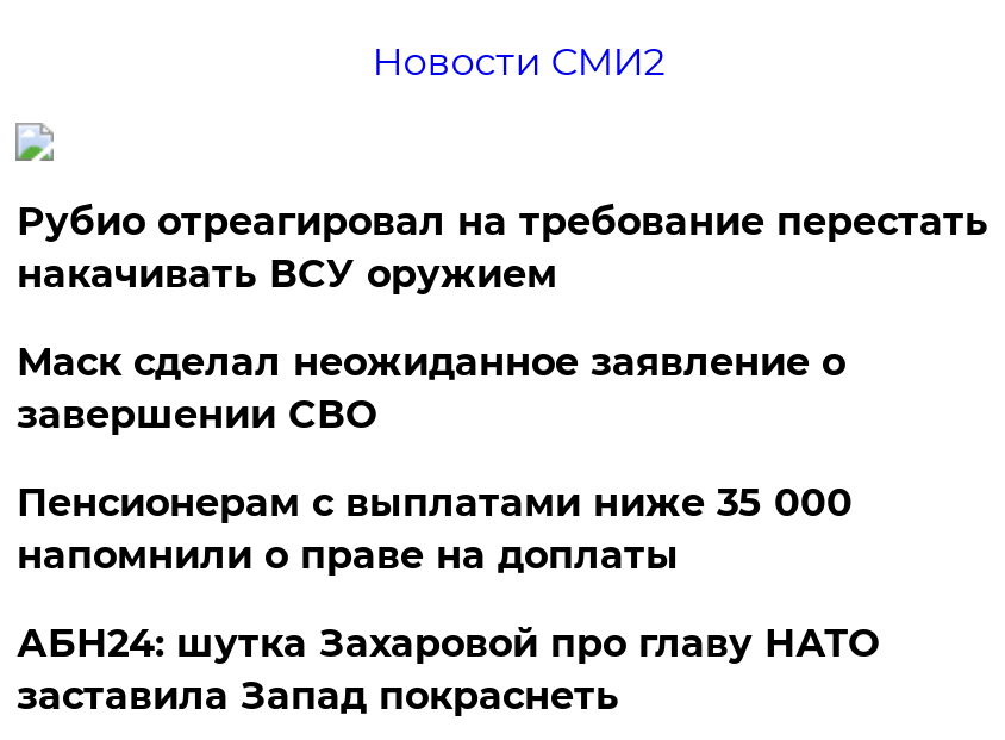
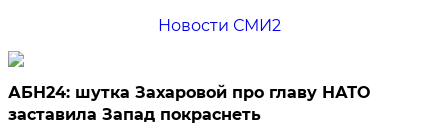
[16,199,988,578] Рубио отреагировал на требование перестать | накачивать ВСУ оружием | Маск сделал неожиданное заявление о | завершении СВО | Пенсионерам с выплатами ниже 35 000 | напомнили о праве на доплаты -> none

